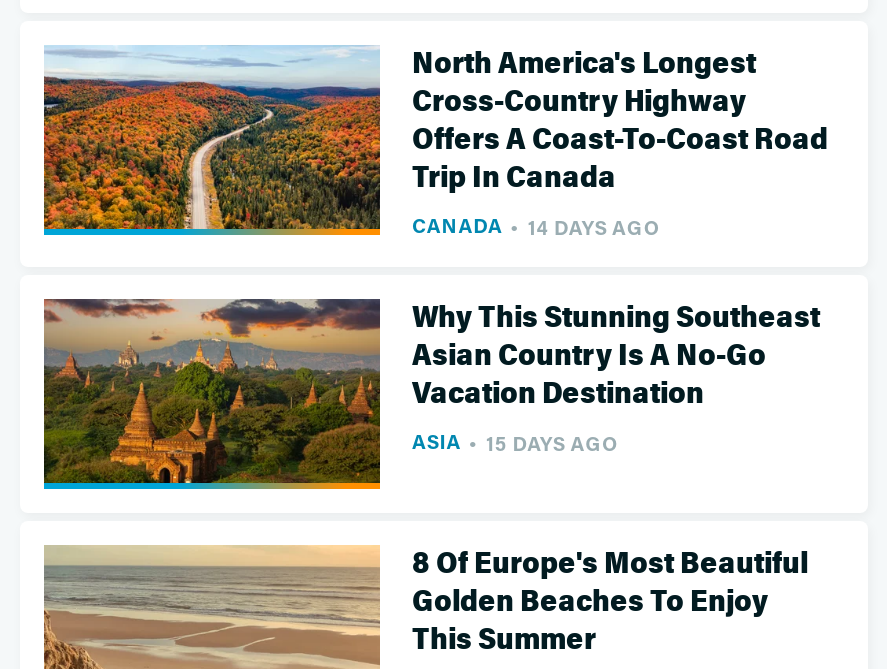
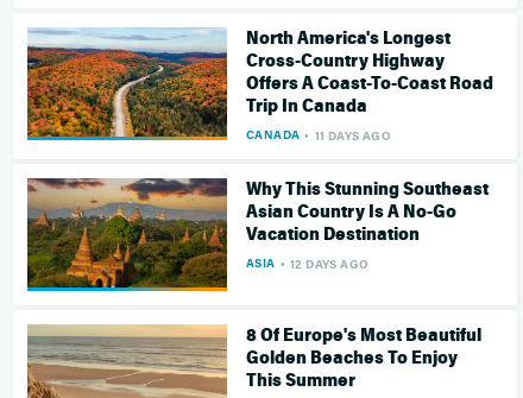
[412,212,660,241] CANADA 14 DAYS AGO -> [246,126,391,144] CANADA 11 DAYS AGO
[412,428,619,457] ASIA 15 DAYS AGO -> [246,255,369,272] ASIA 12 DAYS AGO

